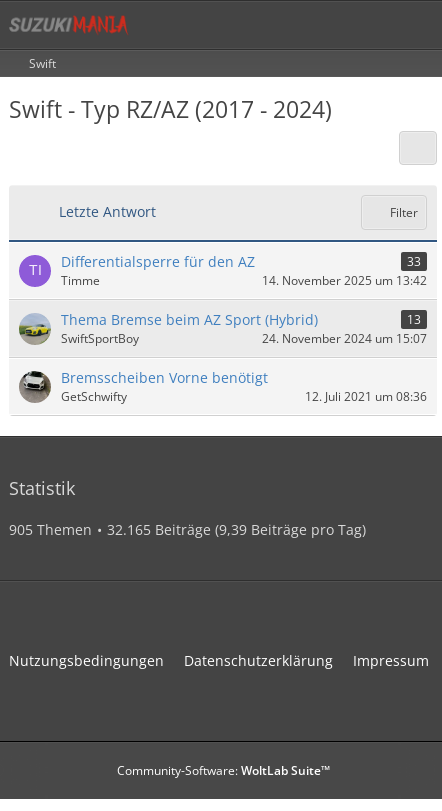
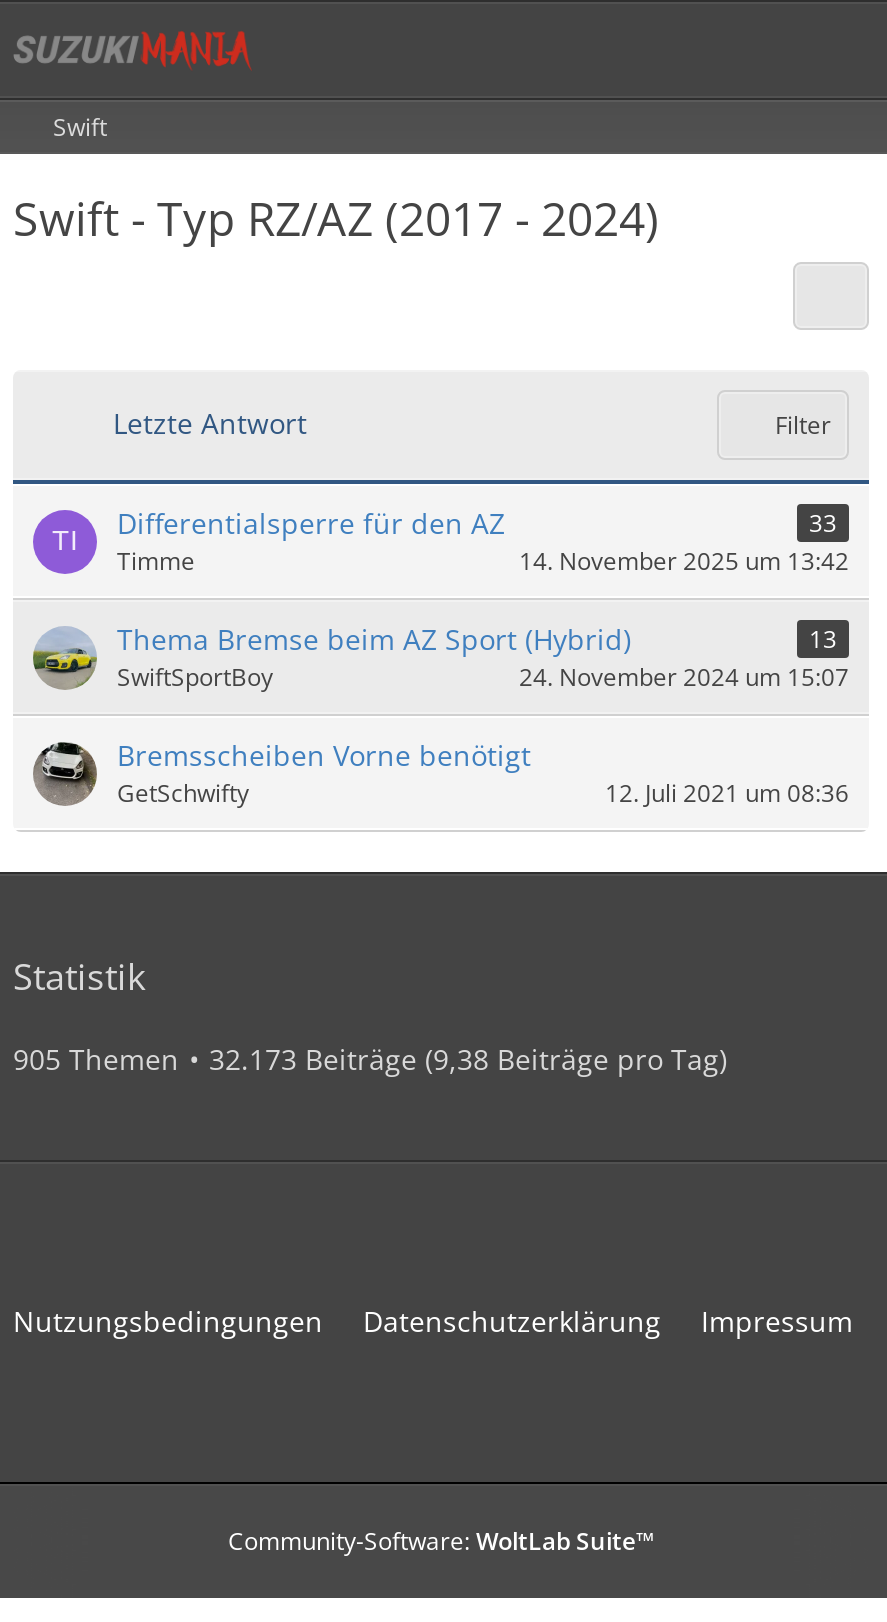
[107,520,366,539] 32.165 Beiträge (9,39 Beiträge pro Tag) -> [209,1040,727,1078] 32.173 Beiträge (9,38 Beiträge pro Tag)

